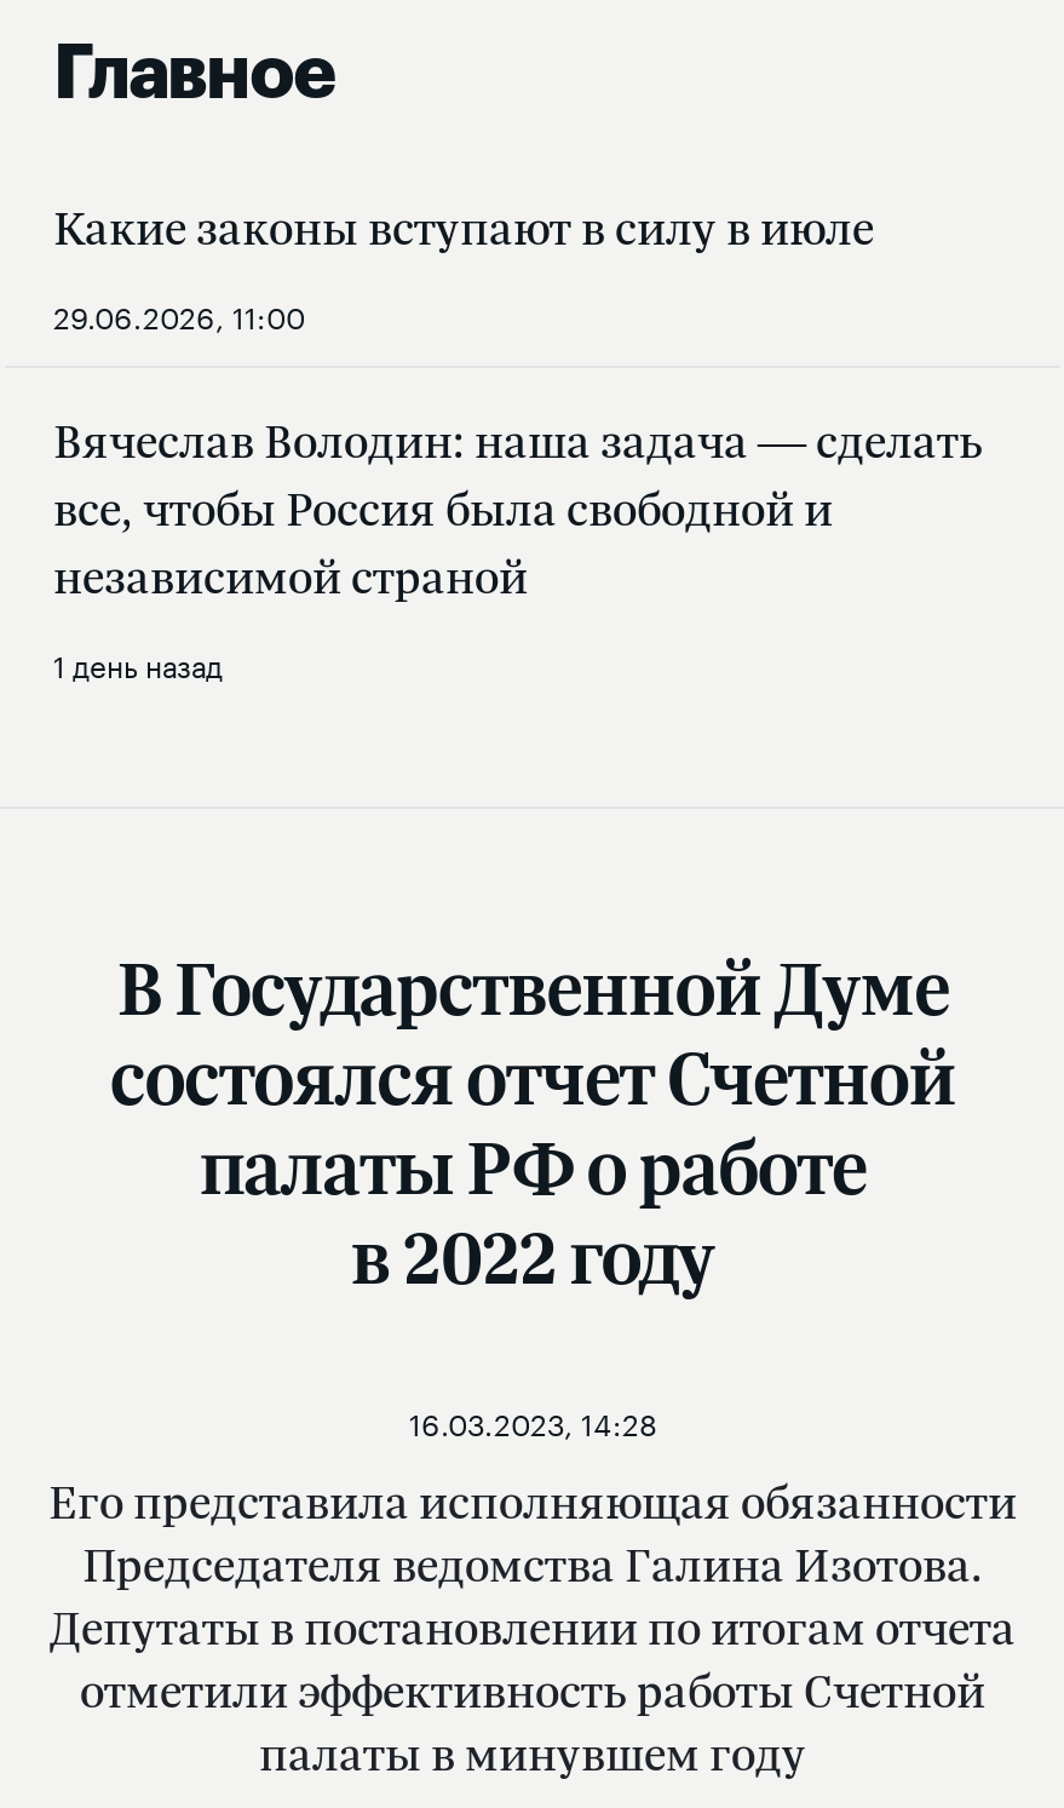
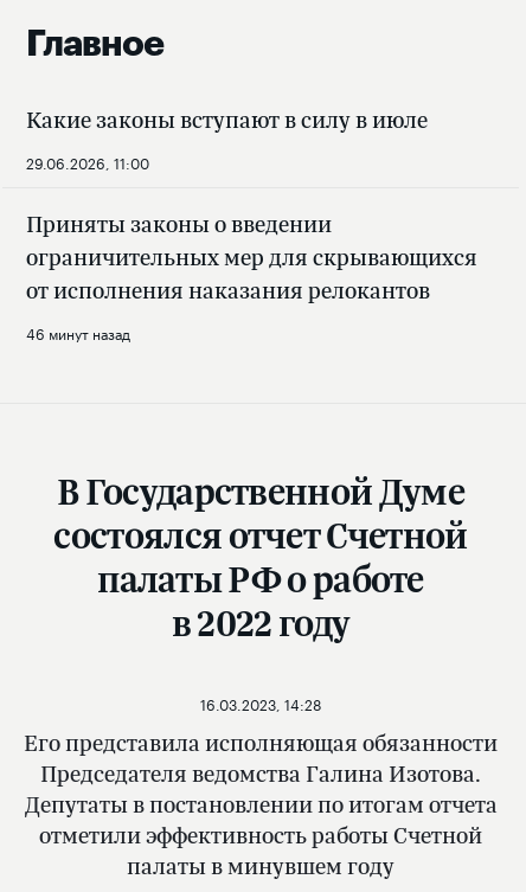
[53,410,983,609] Вячеслав Володин: наша задача — сделать | все, чтобы Россия была свободной и | независимой страной -> [26,209,477,306] Приняты законы о введении | ограничительных мер для скрывающихся | от исполнения наказания релокантов
[53,640,223,686] 1 день назад -> [26,321,130,344] 46 минут назад

